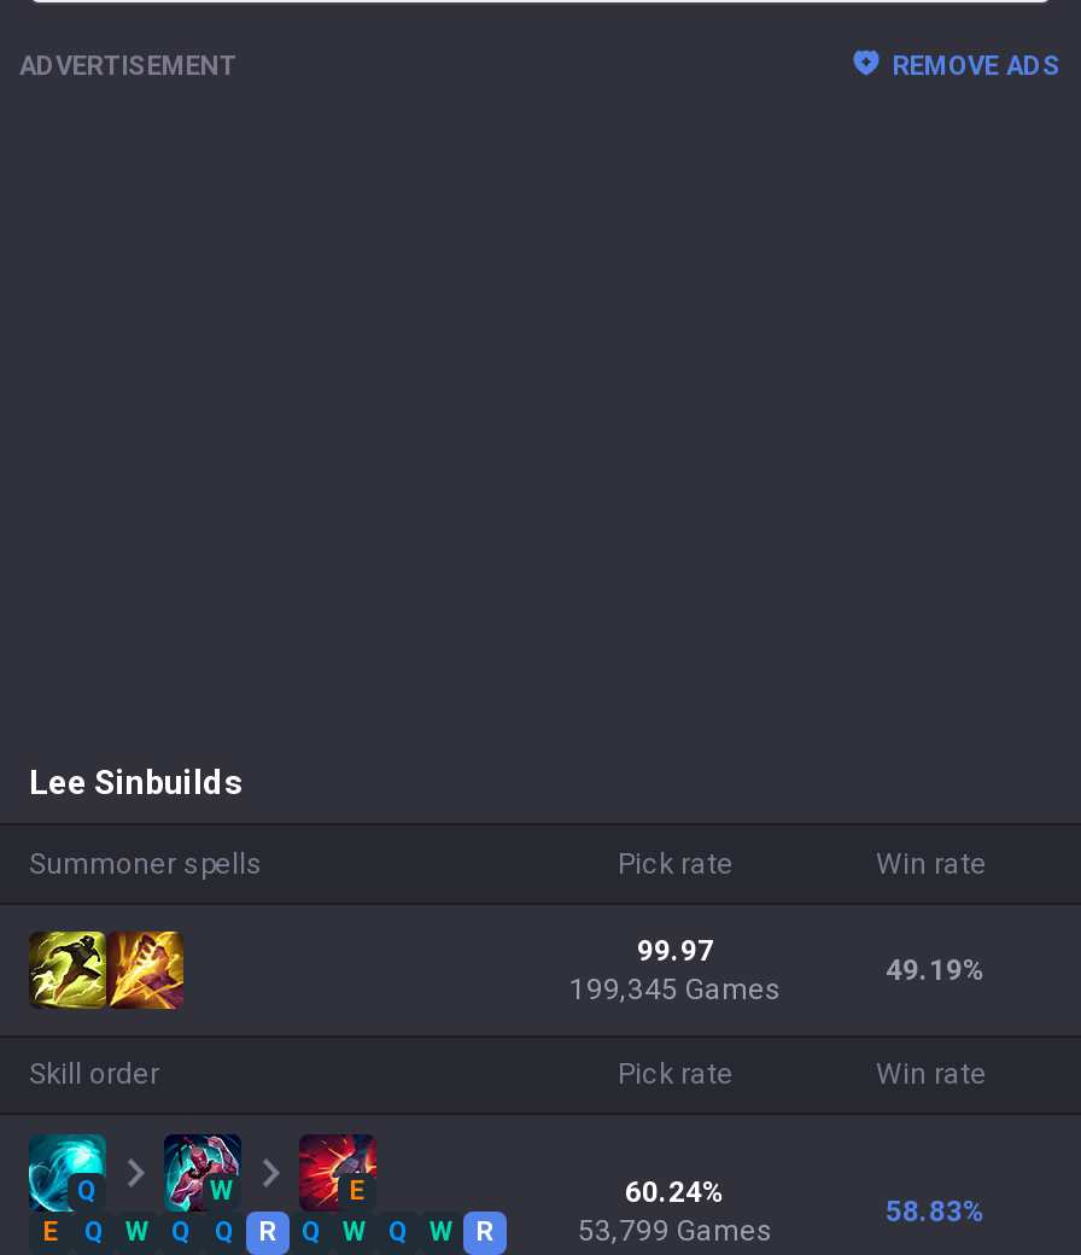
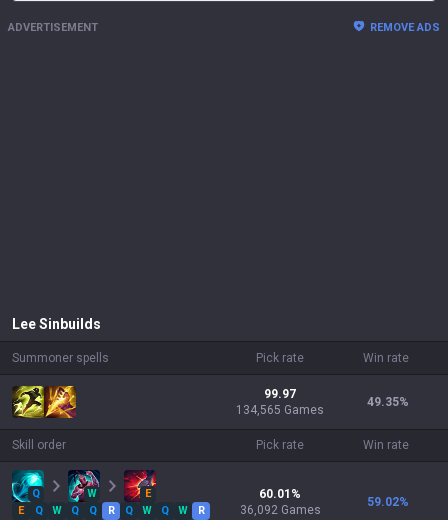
[886,953,987,987] 49.19% -> [367,395,409,409] 49.35%
[569,973,782,1006] 199,345 Games -> [236,403,324,417] 134,565 Games
[625,1175,726,1209] 60.24% -> [259,487,301,501] 60.01%
[886,1195,987,1228] 58.83% -> [367,495,409,509] 59.02%
[578,1214,773,1248] 53,799 Games -> [239,503,320,517] 36,092 Games

